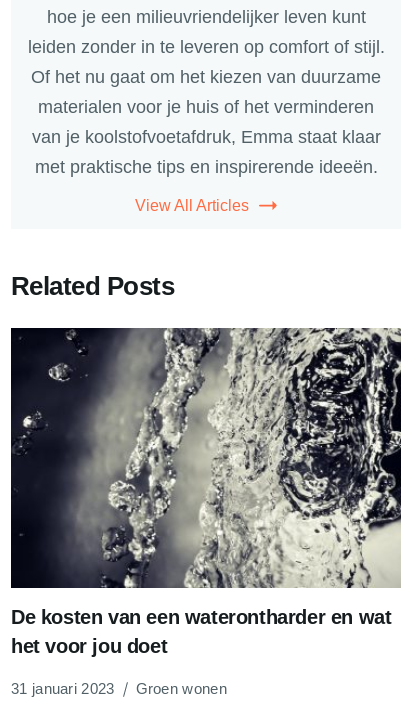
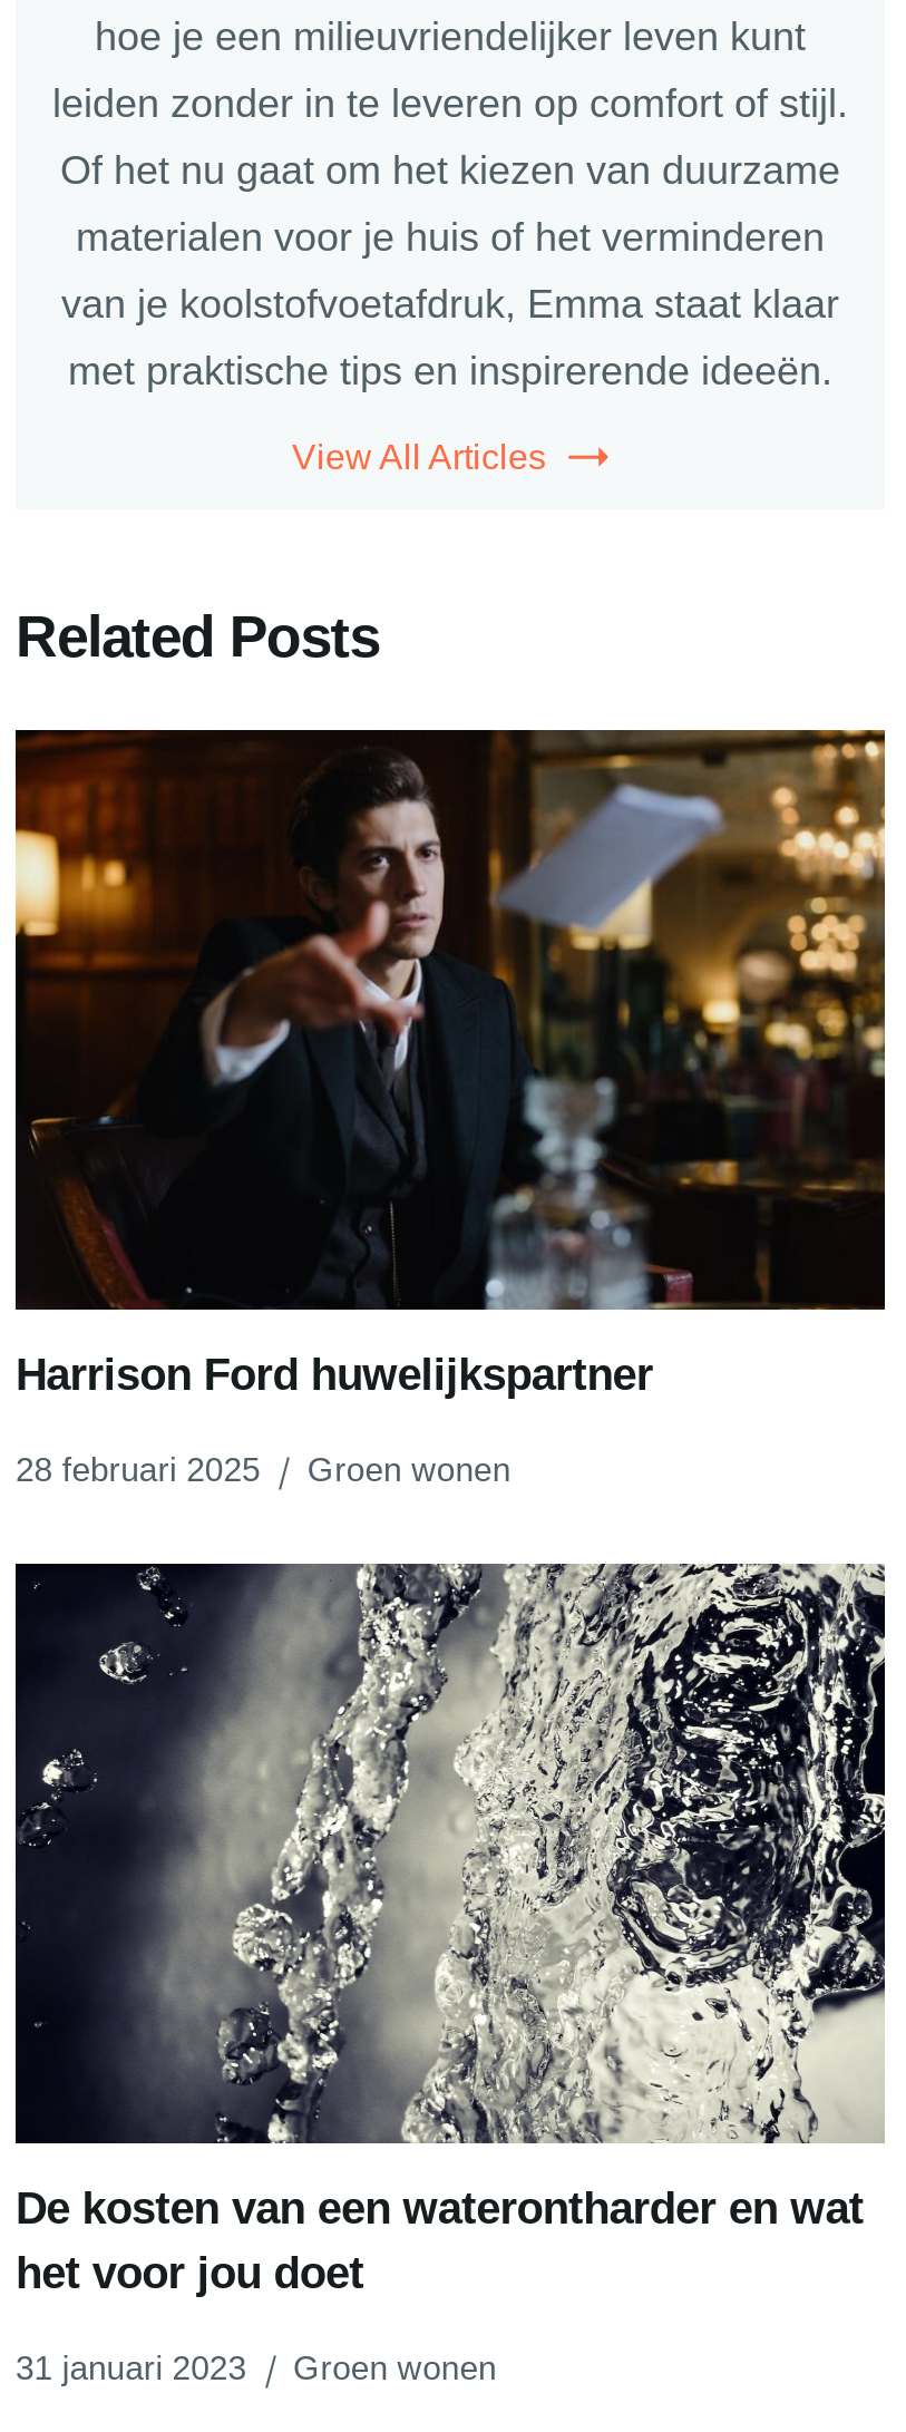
none -> [13,728,887,1488] [image] | Harrison Ford huwelijkspartner | 28 februari 2025 | Groen wonen

